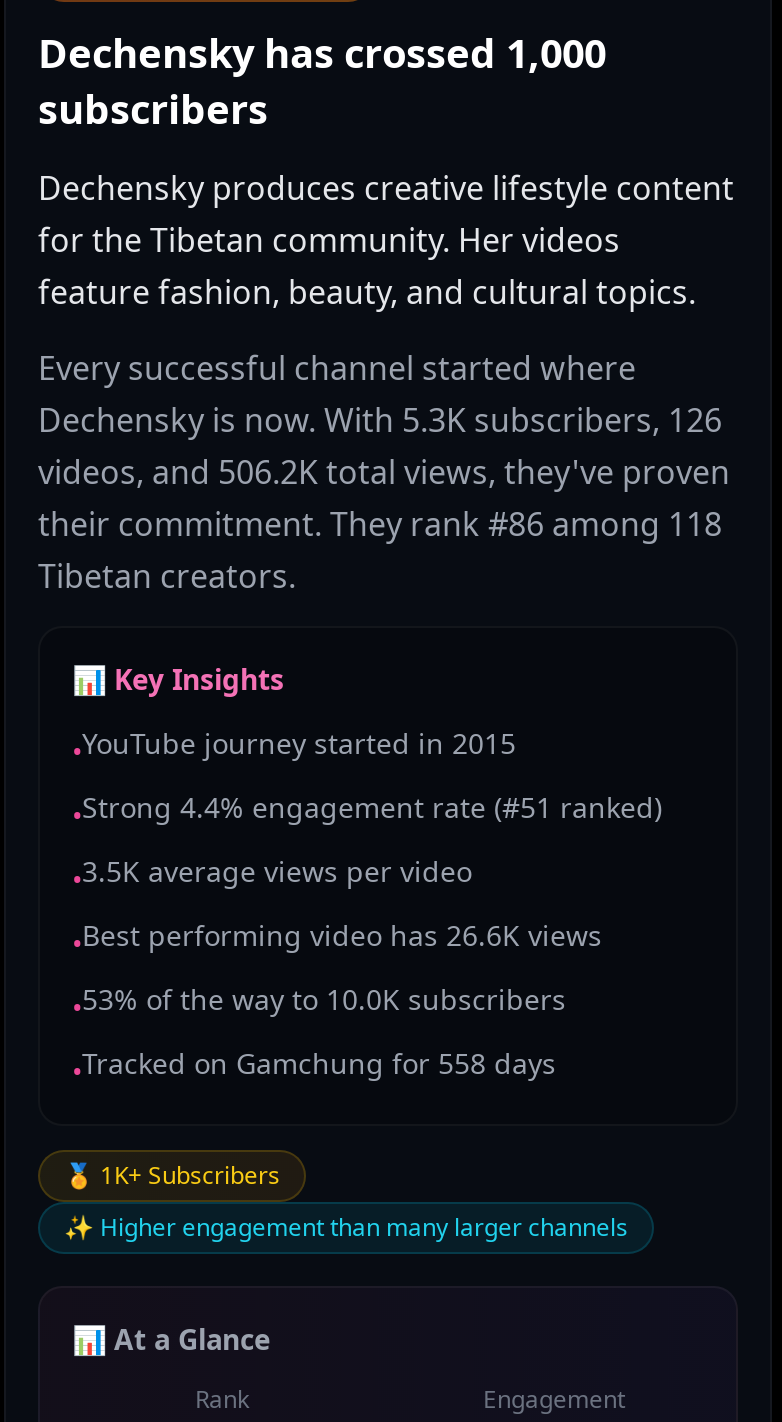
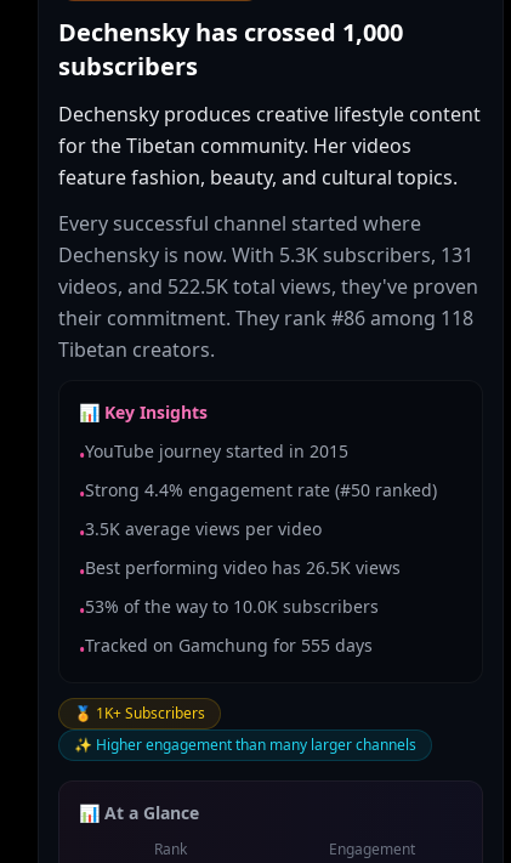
[38,398,722,442] Dechensky is now. With 5.3K subscribers, 126 -> [58,242,473,268] Dechensky is now. With 5.3K subscribers, 131
[38,450,730,494] videos, and 506.2K total views, they've proven -> [58,273,478,300] videos, and 522.5K total views, they've proven
[72,788,662,834] •Strong 4.4% engagement rate (#51 ranked) -> [79,478,437,506] •Strong 4.4% engagement rate (#50 ranked)
[72,916,602,962] •Best performing video has 26.6K views -> [79,556,401,584] •Best performing video has 26.5K views
[72,1044,556,1090] •Tracked on Gamchung for 558 days -> [79,634,373,662] •Tracked on Gamchung for 555 days

